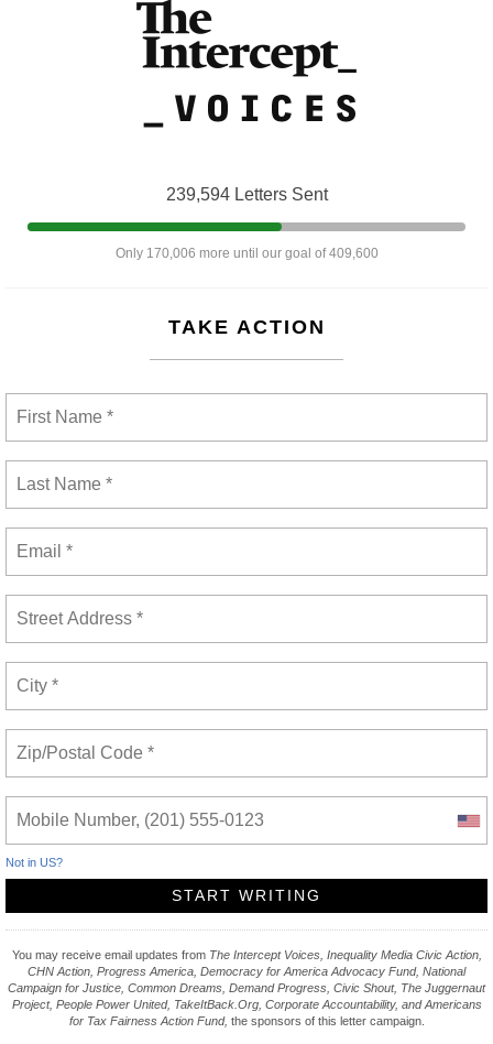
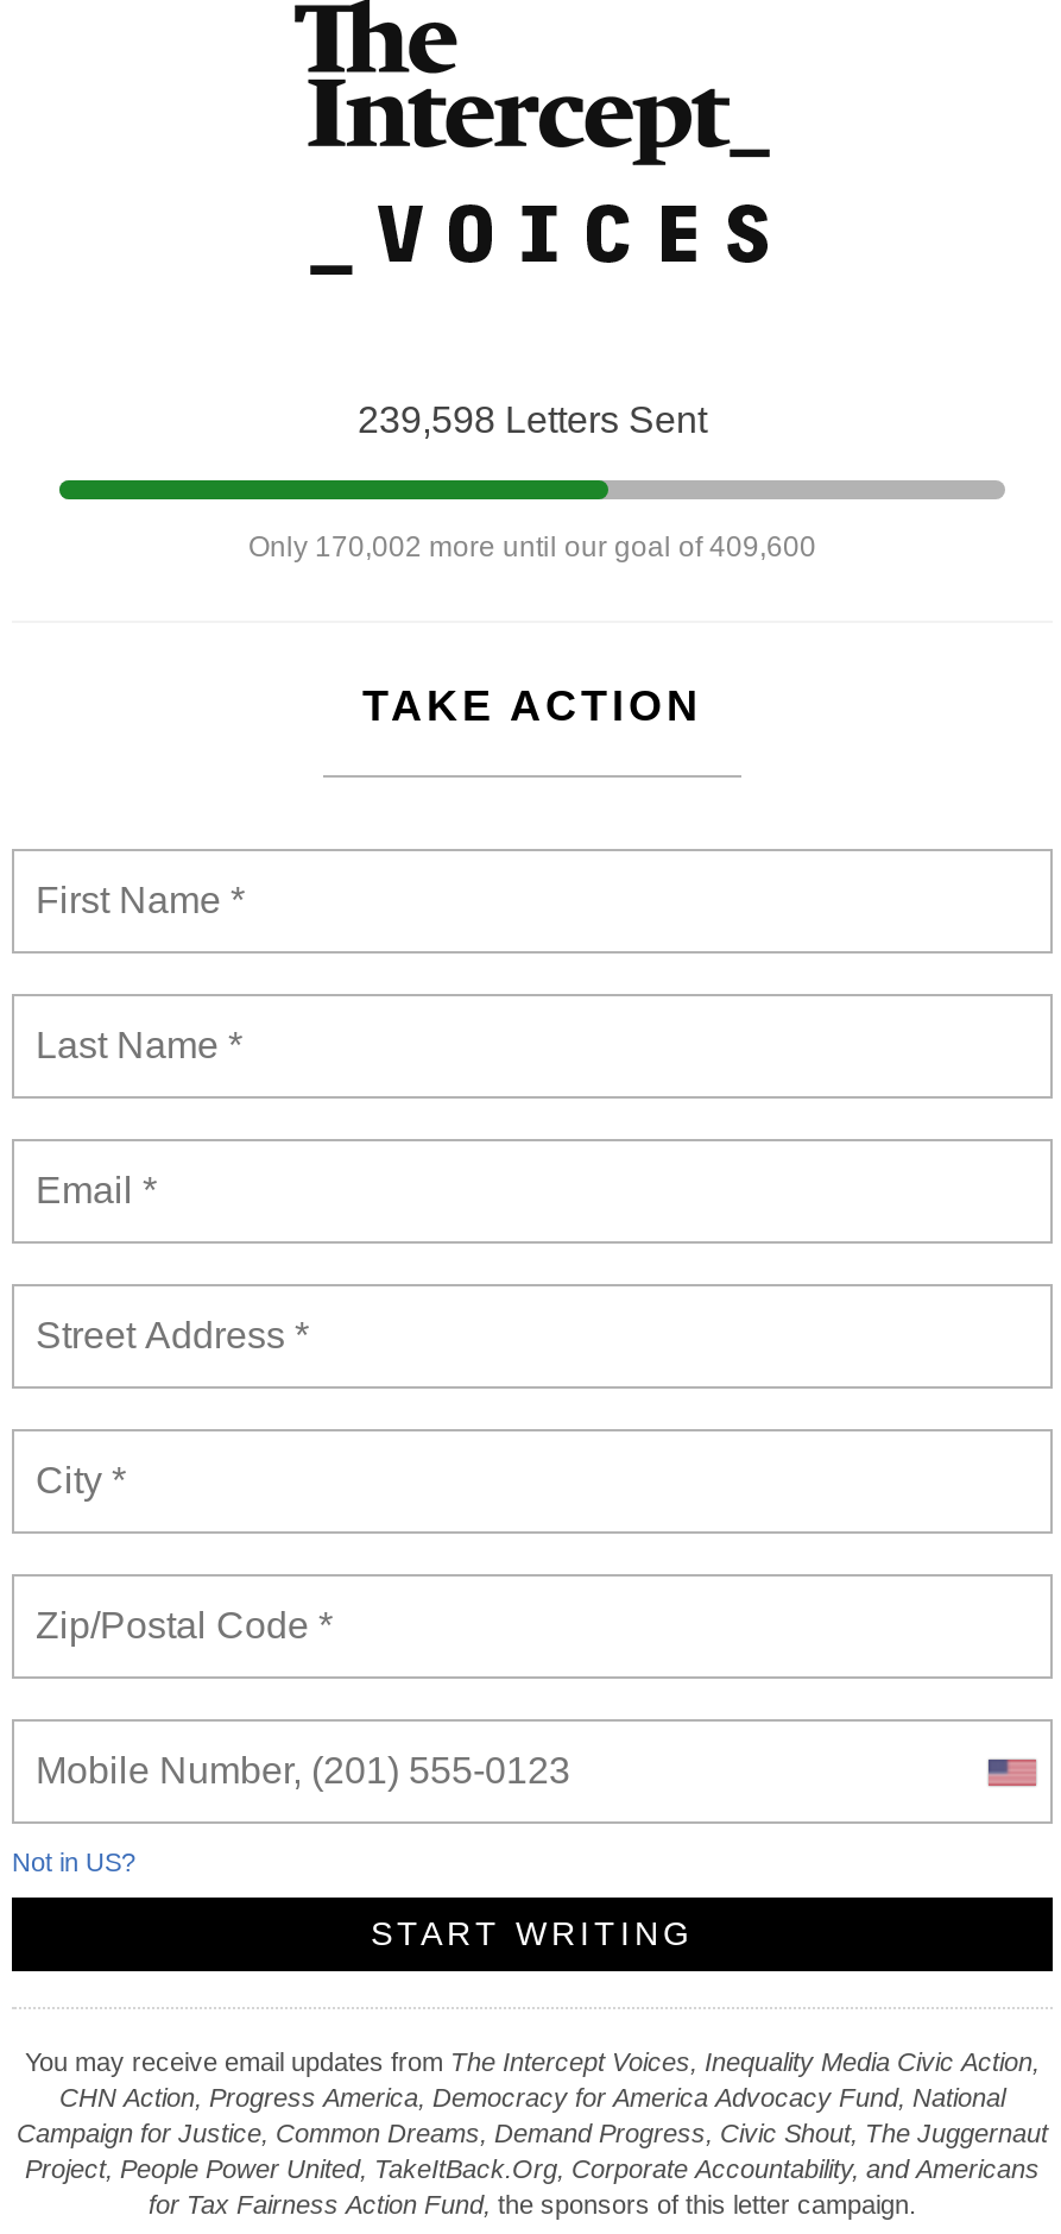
[166,185,327,204] 239,594 Letters Sent -> [358,400,707,441] 239,598 Letters Sent
[115,246,378,261] Only 170,006 more until our goal of 409,600 -> [248,531,816,565] Only 170,002 more until our goal of 409,600

